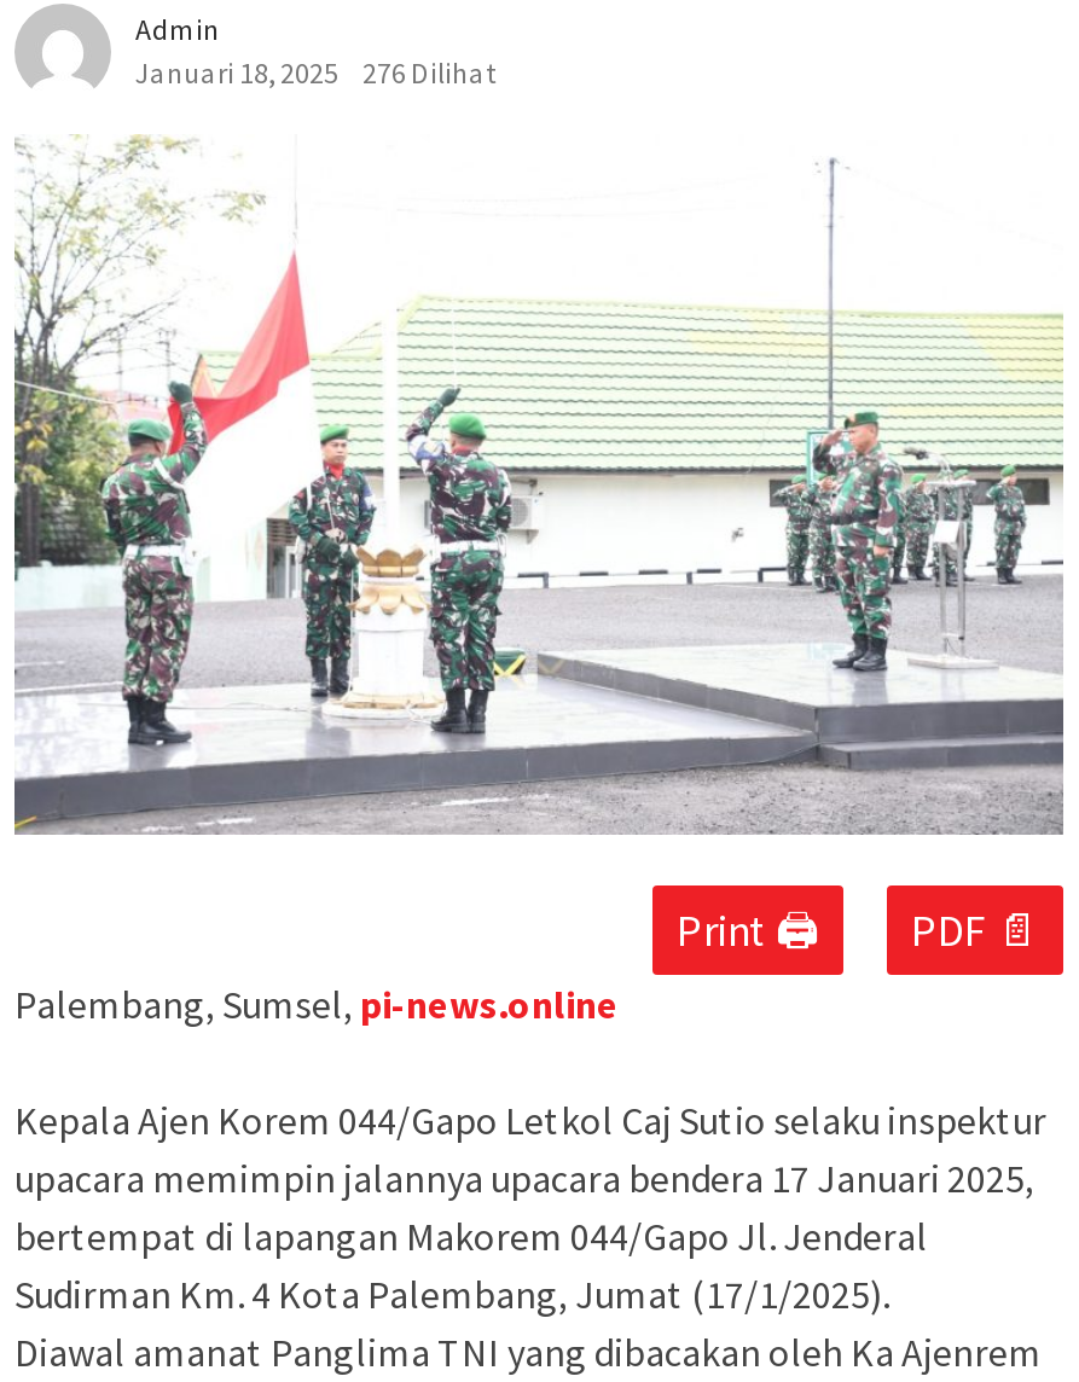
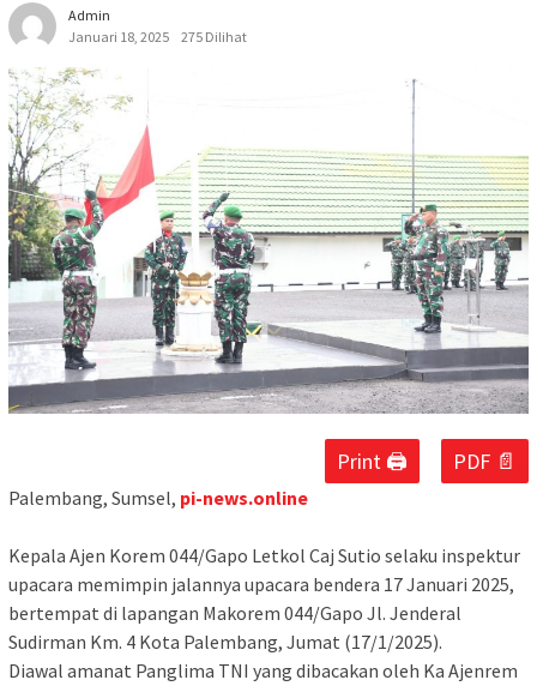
[135,55,495,92] Januari 18, 2025 276 Dilihat -> [68,27,247,45] Januari 18, 2025 275 Dilihat

